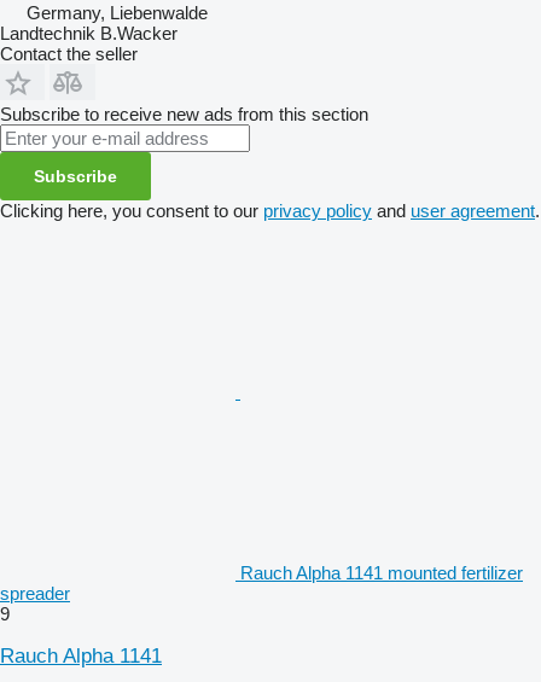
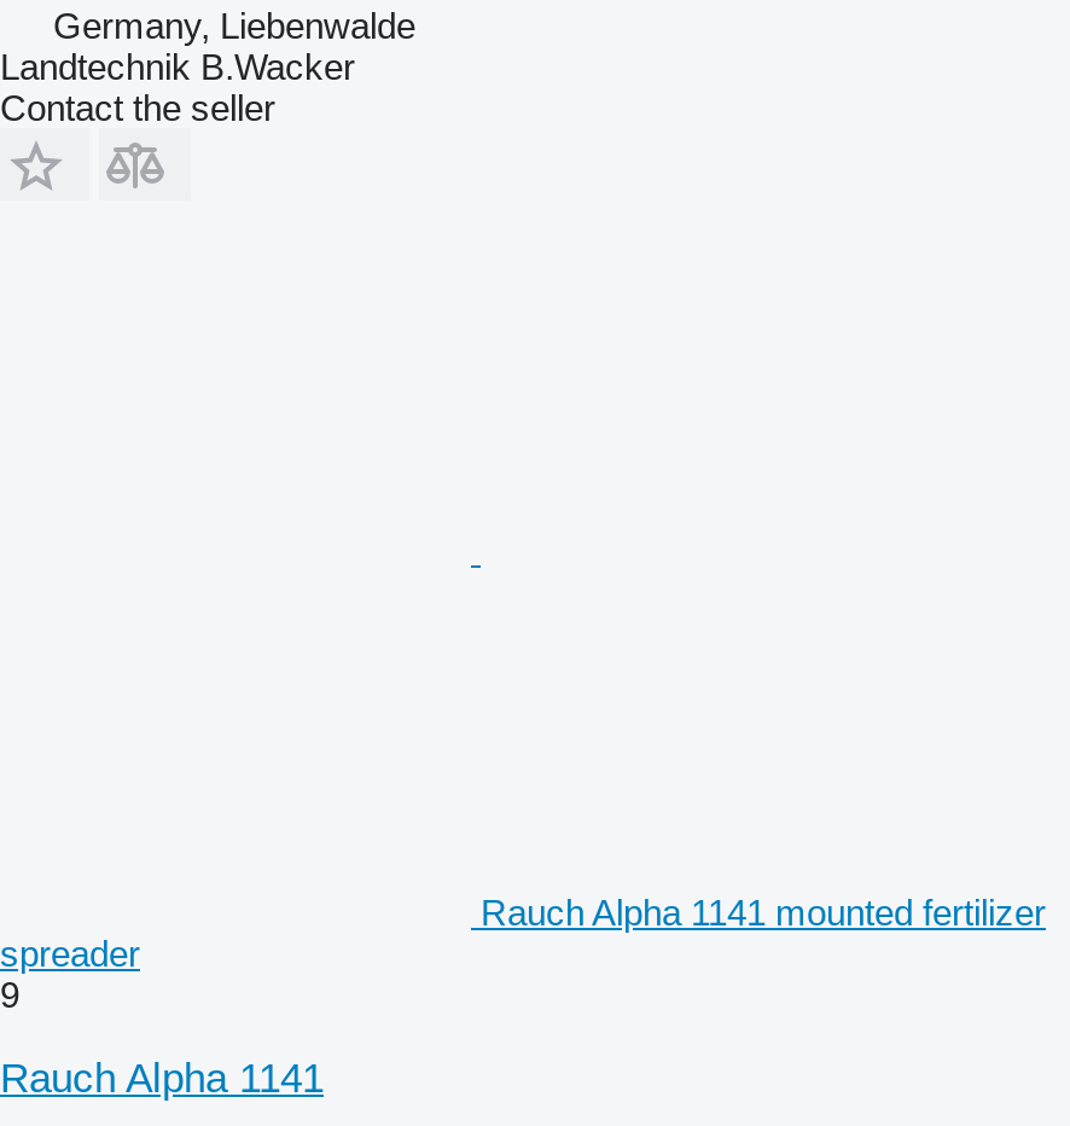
[0,104,540,221] Subscribe to receive new ads from this section | Subscribe | Clicking here, you consent to our privacy policy and user agreement. -> none

